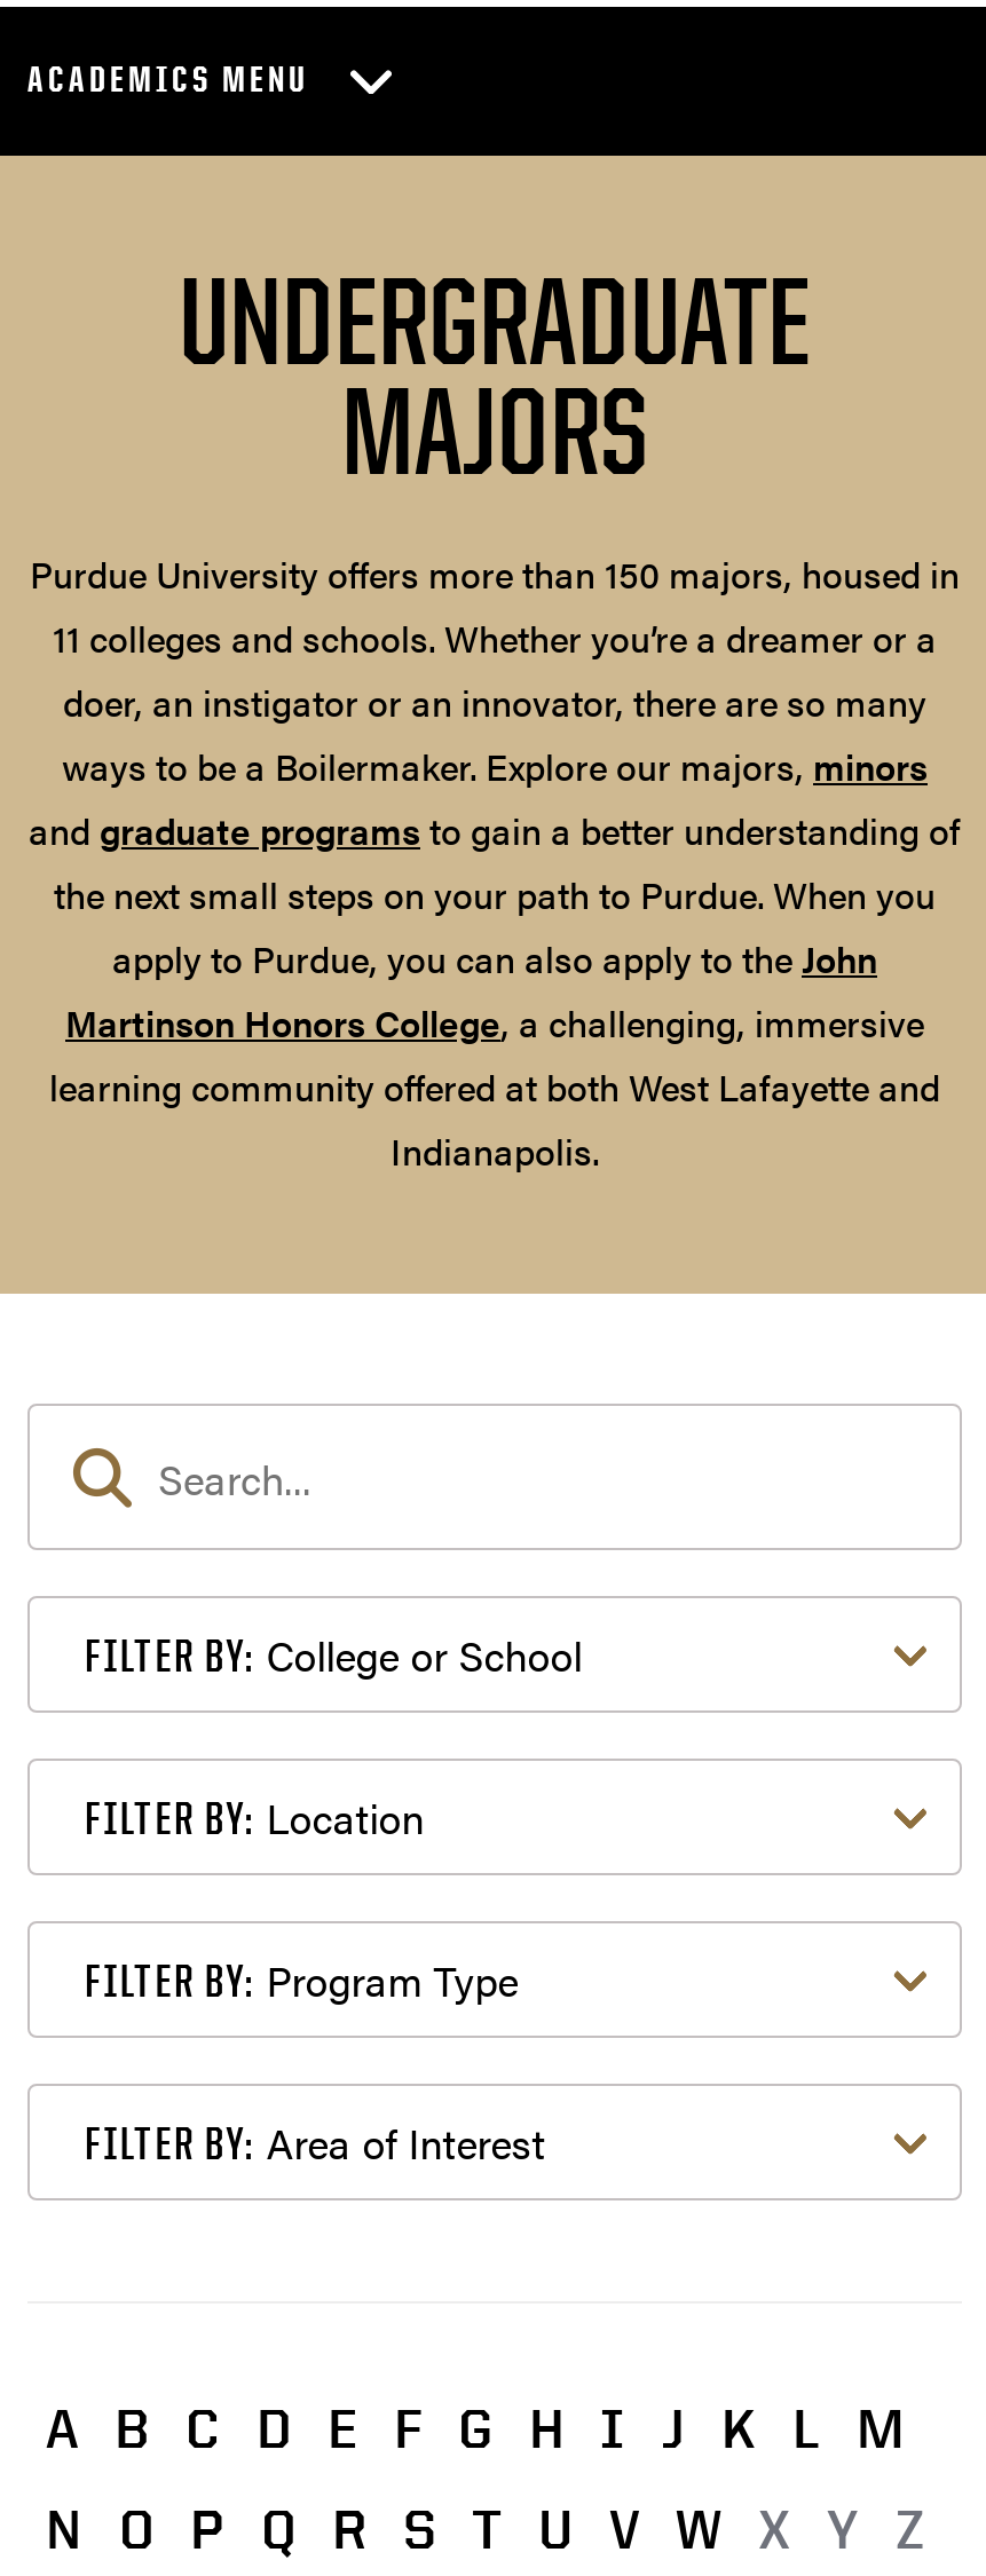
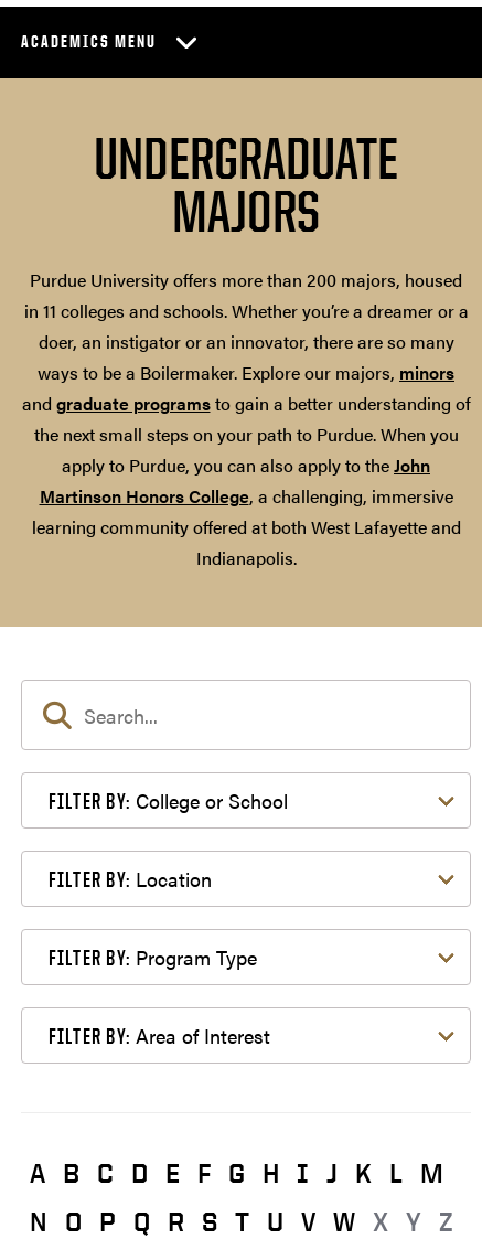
[30,548,960,664] Purdue University offers more than 150 majors, housed in | 11 colleges and schools. Whether you’re a dreamer or a -> [24,267,468,323] Purdue University offers more than 200 majors, housed | in 11 colleges and schools. Whether you’re a dreamer or a

